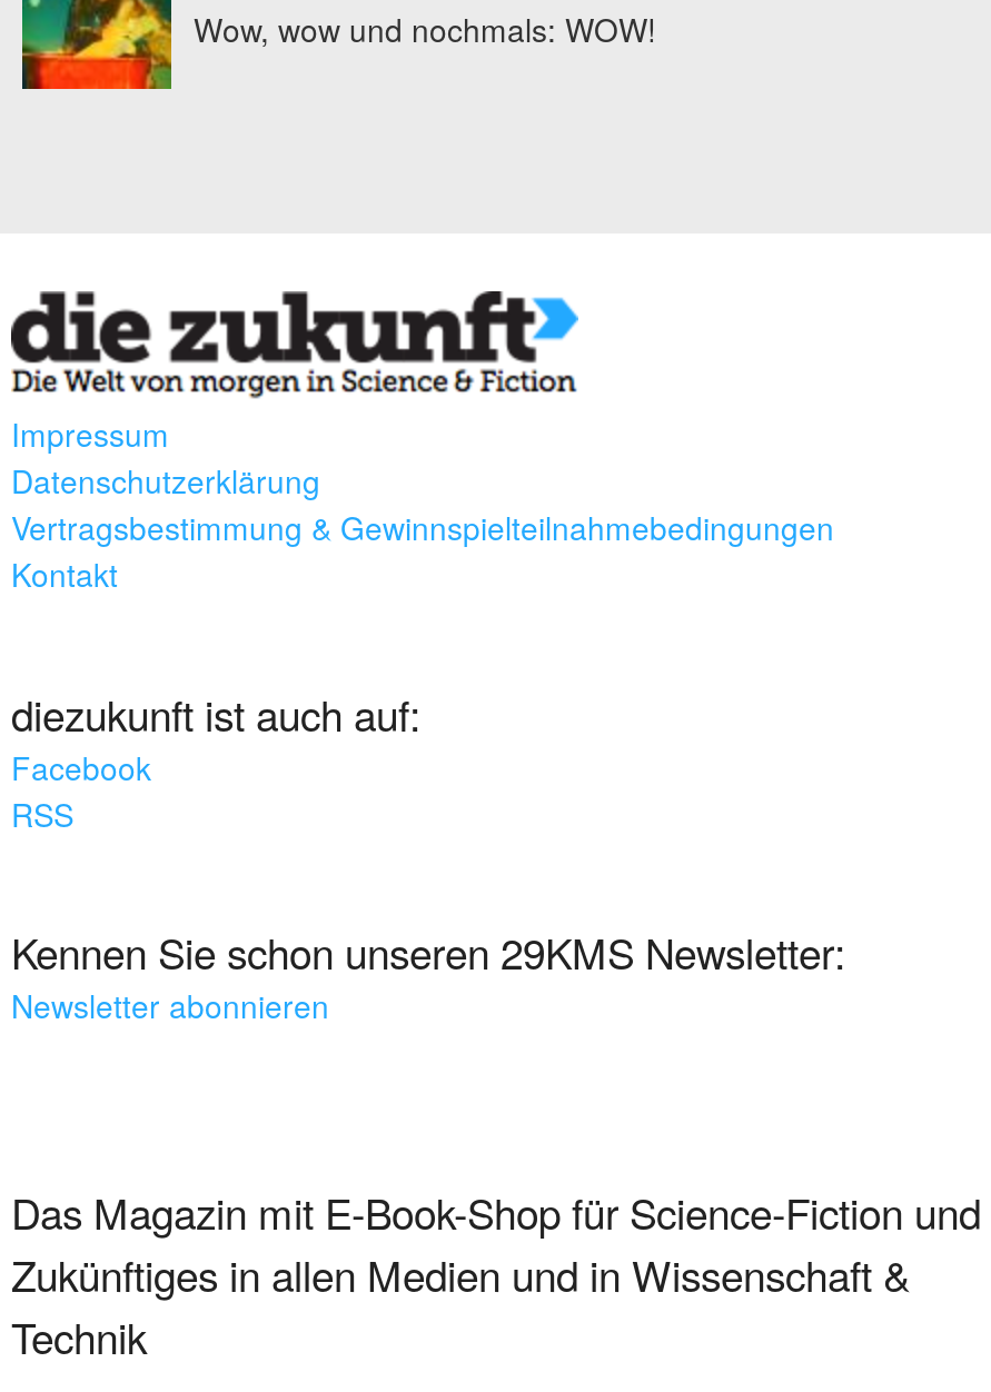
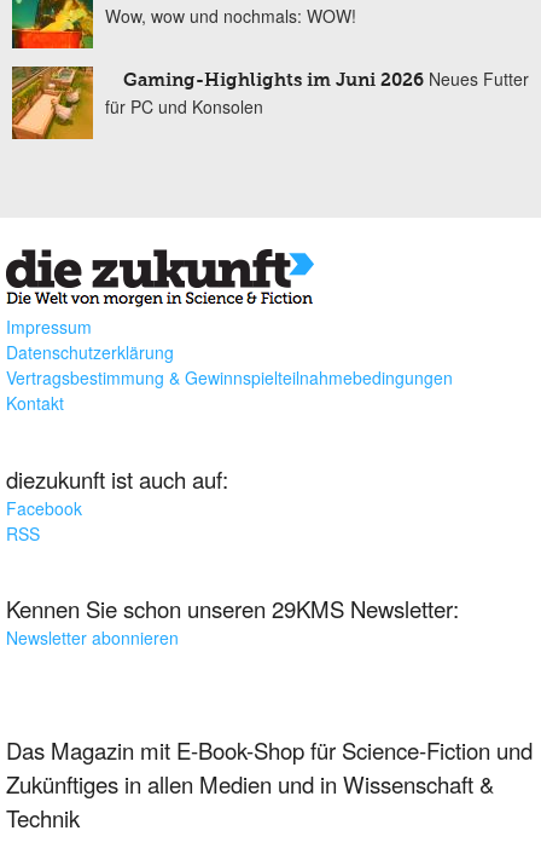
none -> [11,65,529,140] [image] | Gaming-Highlights im Juni 2026 Neues Futter | für PC und Konsolen

